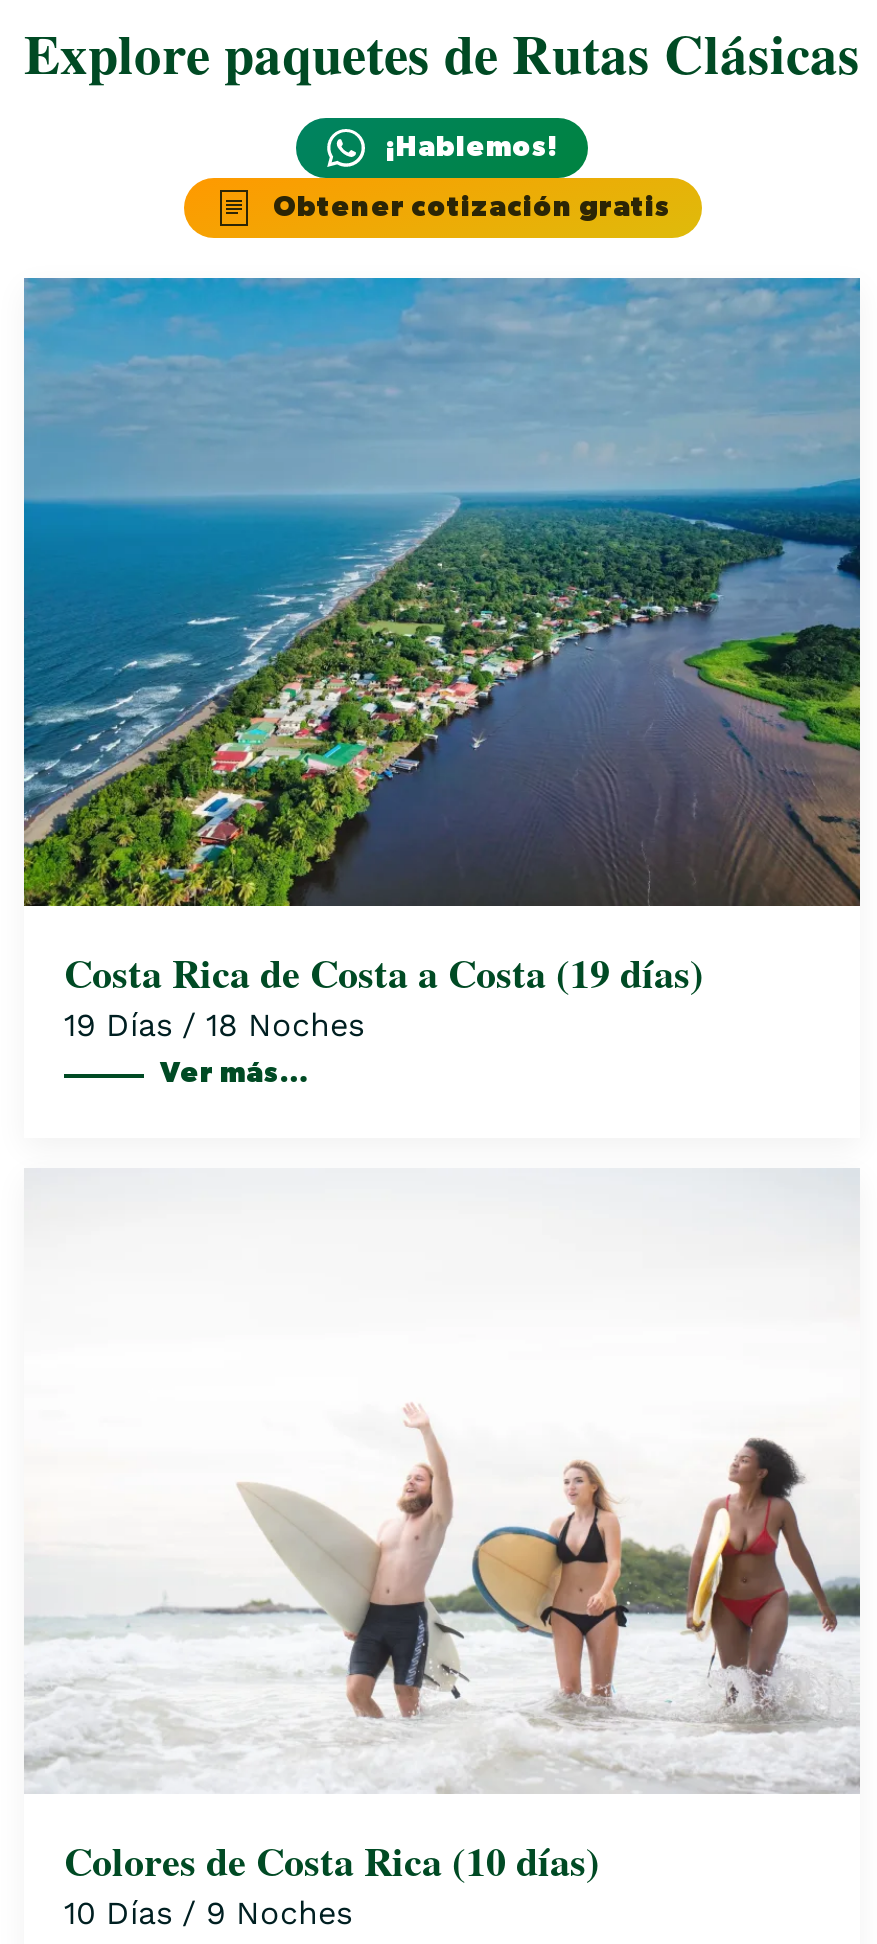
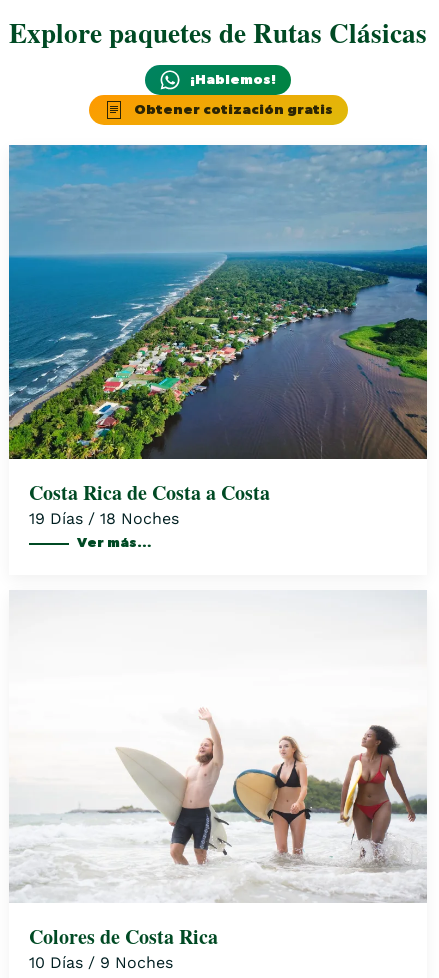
[64,943,704,1001] Costa Rica de Costa a Costa (19 días) -> [29,477,270,506] Costa Rica de Costa a Costa
[64,1832,600,1890] Colores de Costa Rica (10 días) -> [29,922,218,951] Colores de Costa Rica

